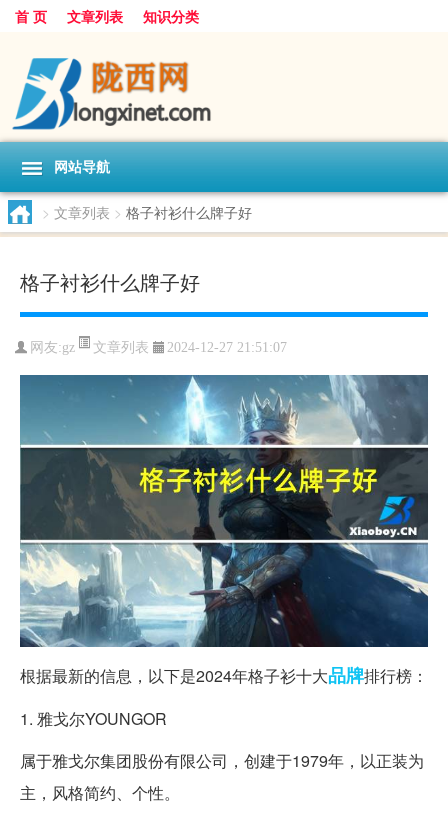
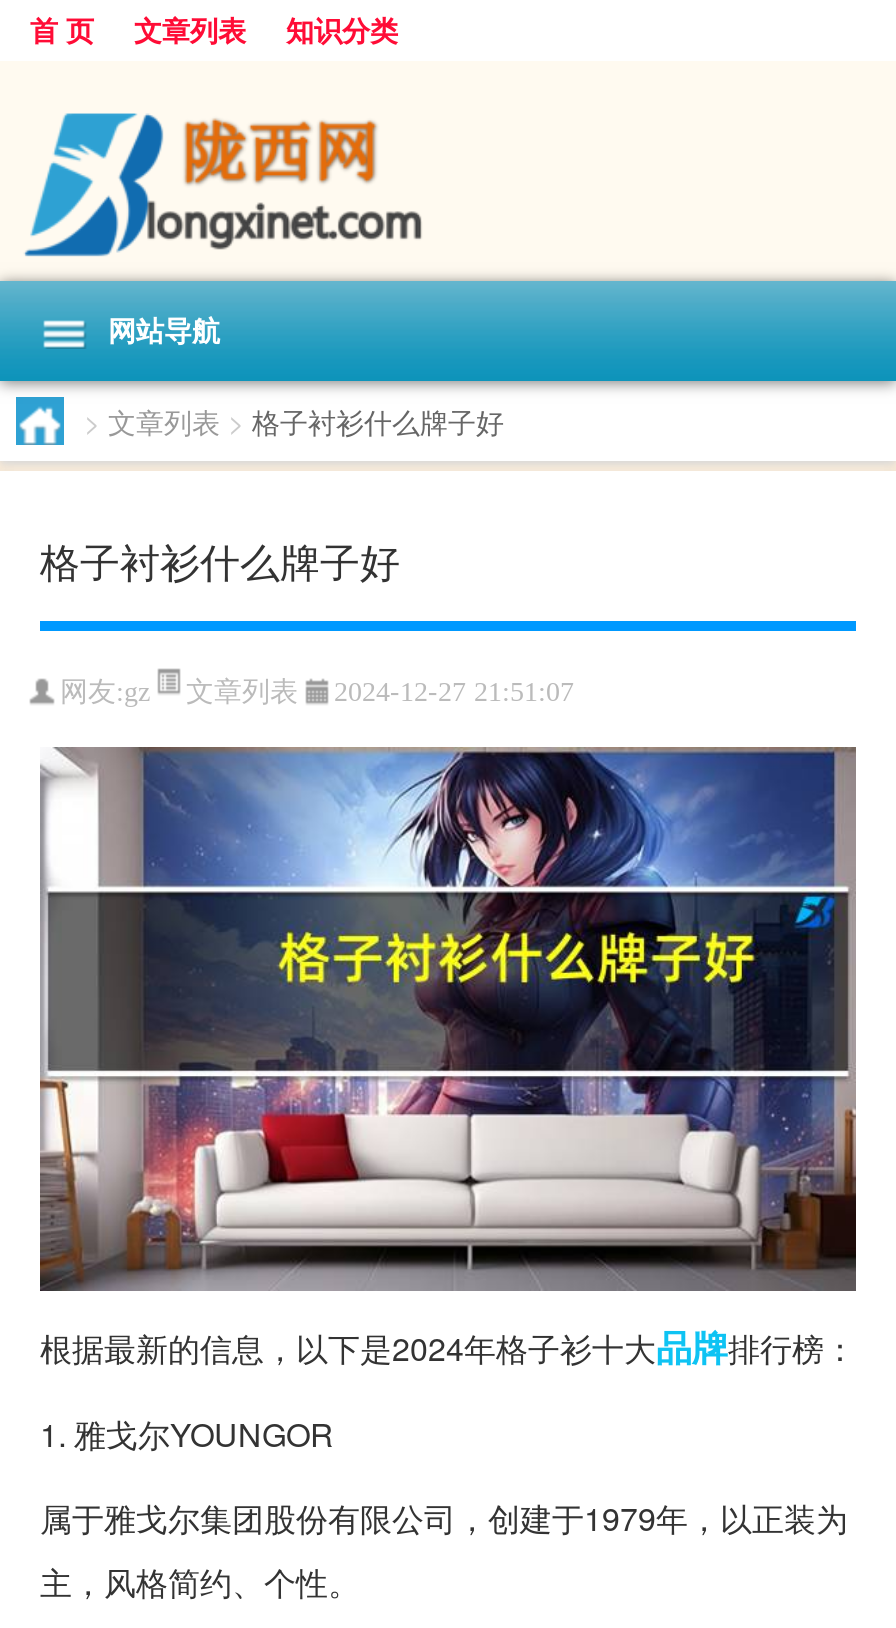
[19,374,429,648] [image] -> [38,745,858,1293] [image]

